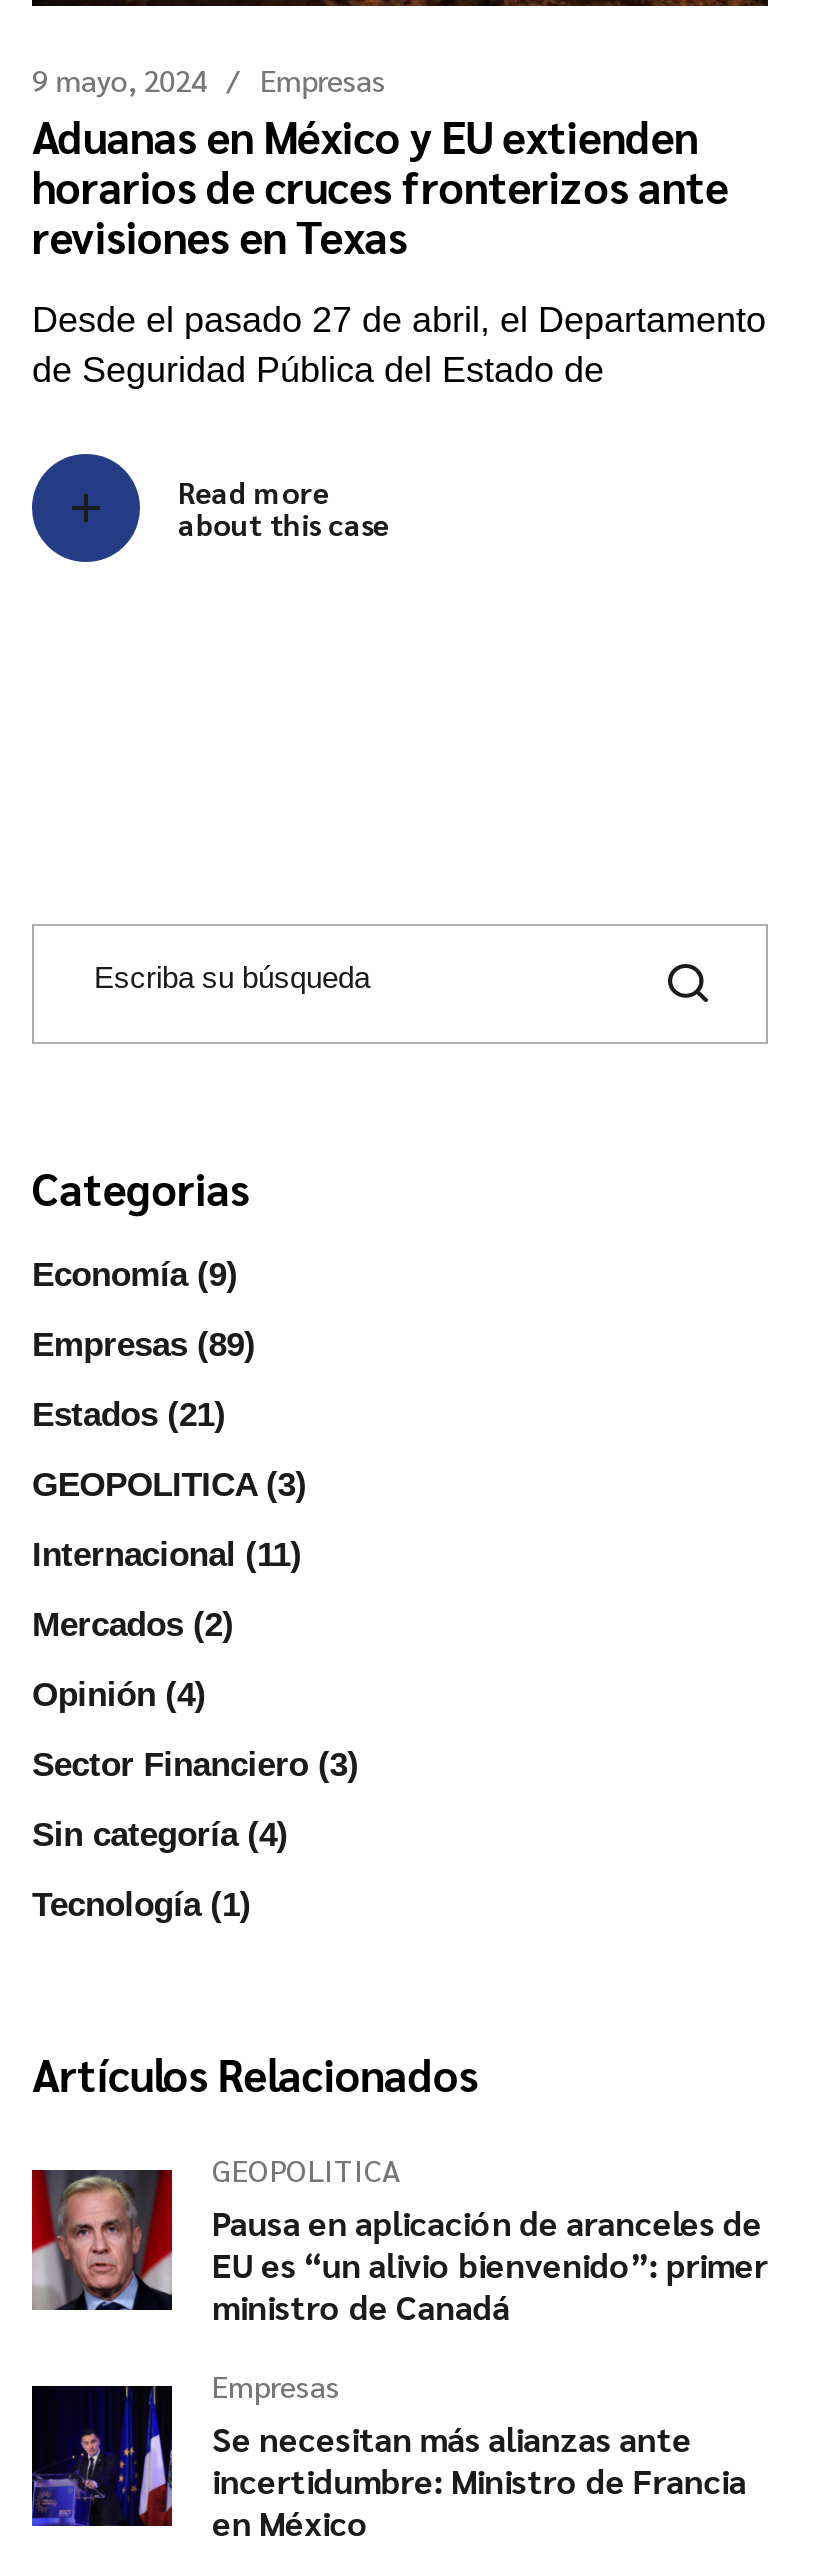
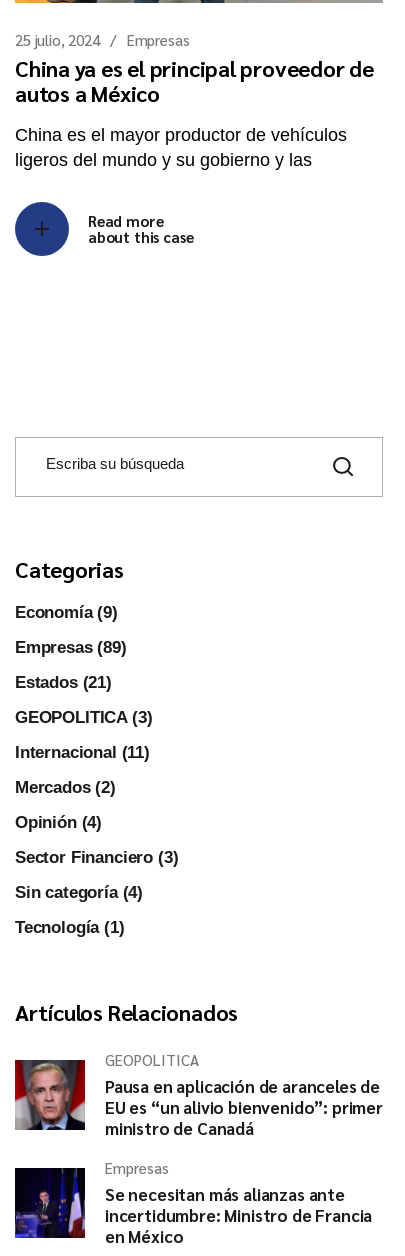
[32,59,386,97] 9 mayo, 2024 Empresas -> [15,30,190,49] 25 julio, 2024 Empresas
[32,107,729,263] Aduanas en México y EU extienden | horarios de cruces fronterizos ante | revisiones en Texas -> [15,54,374,107] China ya es el principal proveedor de | autos a México
[32,299,766,389] Desde el pasado 27 de abril, el Departamento | de Seguridad Pública del Estado de -> [15,125,347,170] China es el mayor productor de vehículos | ligeros del mundo y su gobierno y las

